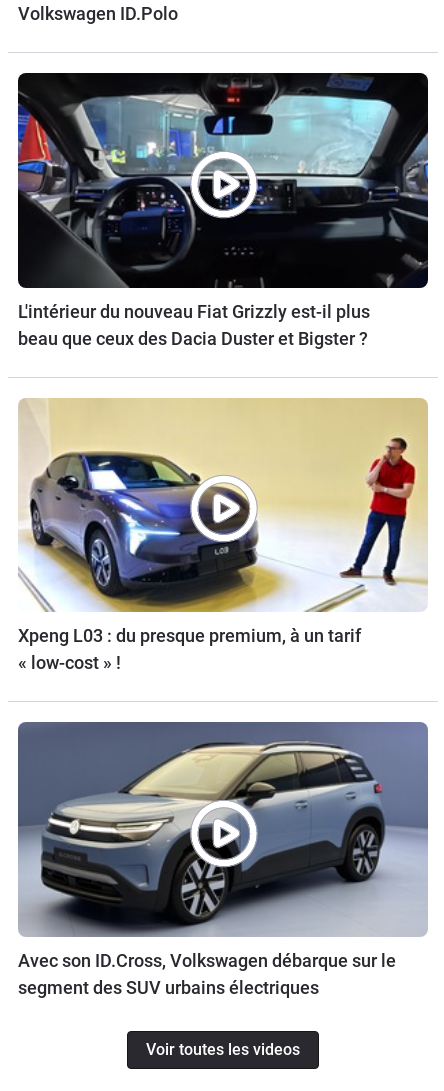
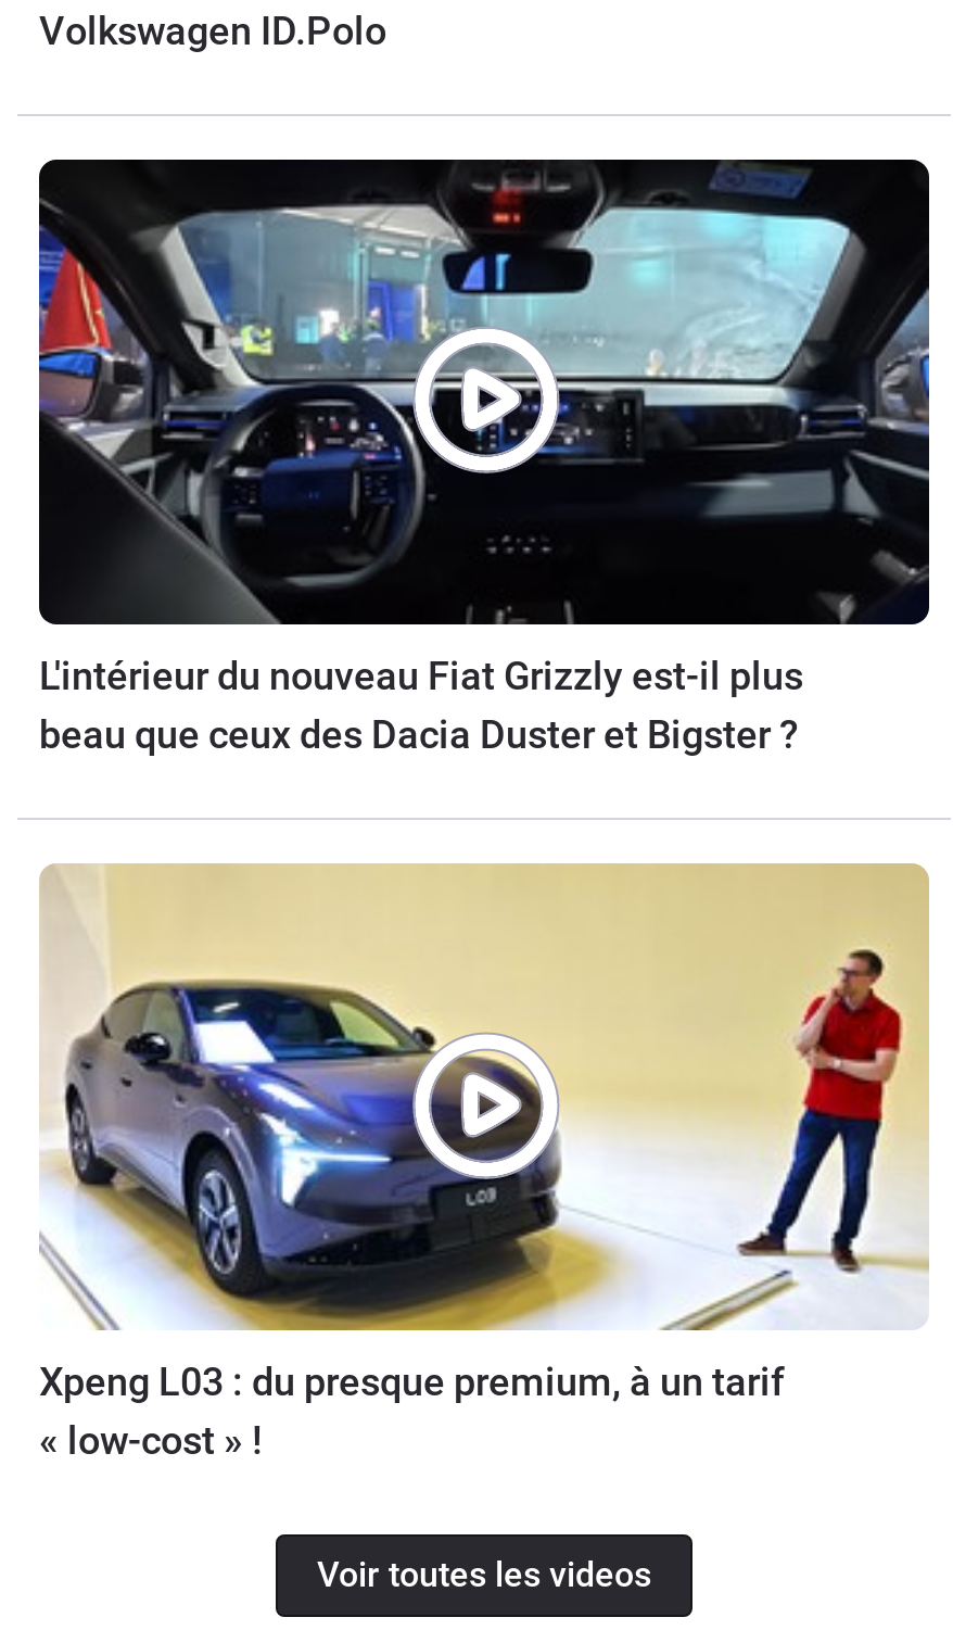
[17,721,429,998] [image] | Avec son ID.Cross, Volkswagen débarque sur le | segment des SUV urbains électriques -> none

